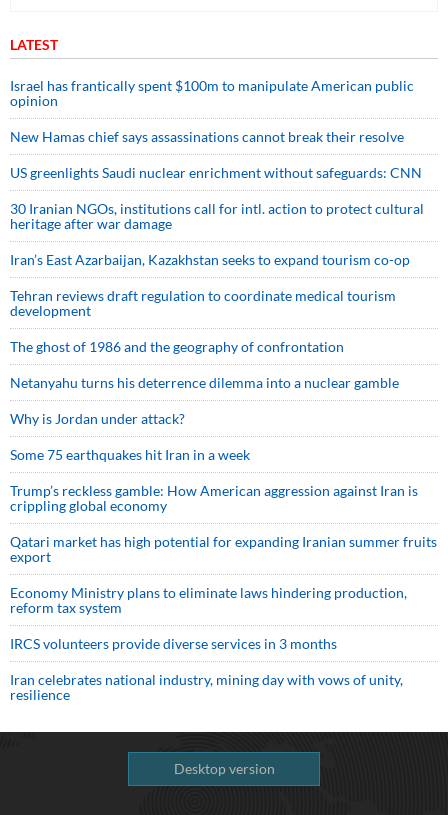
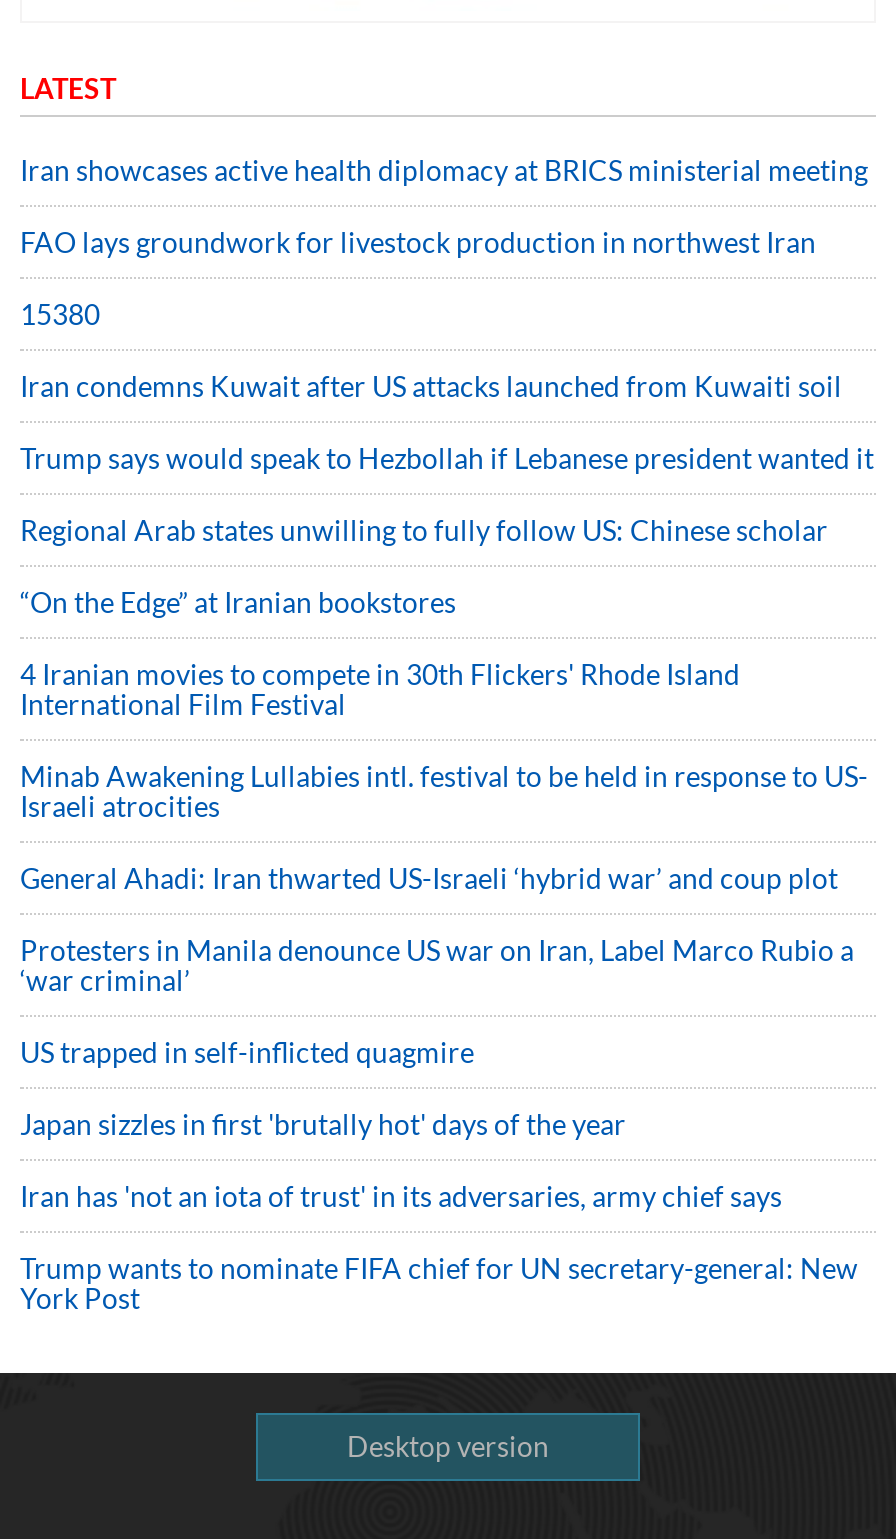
[10,77,414,109] Israel has frantically spent $100m to manipulate American public | opinion -> [20,154,868,188] Iran showcases active health diplomacy at BRICS ministerial meeting
[10,128,404,145] New Hamas chief says assassinations cannot break their resolve -> [20,226,816,260] FAO lays groundwork for livestock production in northwest Iran
[10,164,422,181] US greenlights Saudi nuclear enrichment without safeguards: CNN -> [20,298,100,332] 15380
[10,200,424,232] 30 Iranian NGOs, institutions call for intl. action to protect cultural | heritage after war damage -> [20,370,842,404] Iran condemns Kuwait after US attacks launched from Kuwaiti soil
[10,251,410,268] Iran’s East Azarbaijan, Kazakhstan seeks to expand tourism co-op -> [20,442,874,476] Trump says would speak to Hezbollah if Lebanese president wanted it
[10,287,396,319] Tehran reviews draft regulation to coordinate medical tourism | development -> [20,514,828,548] Regional Arab states unwilling to fully follow US: Chinese scholar
[10,338,344,355] The ghost of 1986 and the geography of confrontation -> [20,586,456,620] “On the Edge” at Iranian bookstores
[10,374,399,391] Netanyahu turns his deterrence dilemma into a nuclear gamble -> [20,658,740,722] 4 Iranian movies to compete in 30th Flickers' Rhode Island | International Film Festival
[10,410,185,427] Why is Jordan under attack? -> [20,760,868,824] Minab Awakening Lullabies intl. festival to be held in response to US- | Israeli atrocities
[10,446,250,463] Some 75 earthquakes hit Iran in a week -> [20,862,838,896] General Ahadi: Iran thwarted US-Israeli ‘hybrid war’ and coup plot
[10,482,418,514] Trump’s reckless gamble: How American aggression against Iran is | crippling global economy -> [20,934,854,998] Protesters in Manila denounce US war on Iran, Label Marco Rubio a | ‘war criminal’
[10,533,437,565] Qatari market has high potential for expanding Iranian summer fruits | export -> [20,1036,480,1070] US trapped in self-inflicted quagmire
[10,584,407,616] Economy Ministry plans to eliminate laws hindering production, | reform tax system -> [20,1108,626,1142] Japan sizzles in first 'brutally hot' days of the year
[10,635,337,652] IRCS volunteers provide diverse services in 3 months -> [20,1180,788,1214] Iran has 'not an iota of trust' in its adversaries, army chief says
[10,671,403,703] Iran celebrates national industry, mining day with vows of unity, | resilience -> [20,1252,858,1316] Trump wants to nominate FIFA chief for UN secretary-general: New | York Post

